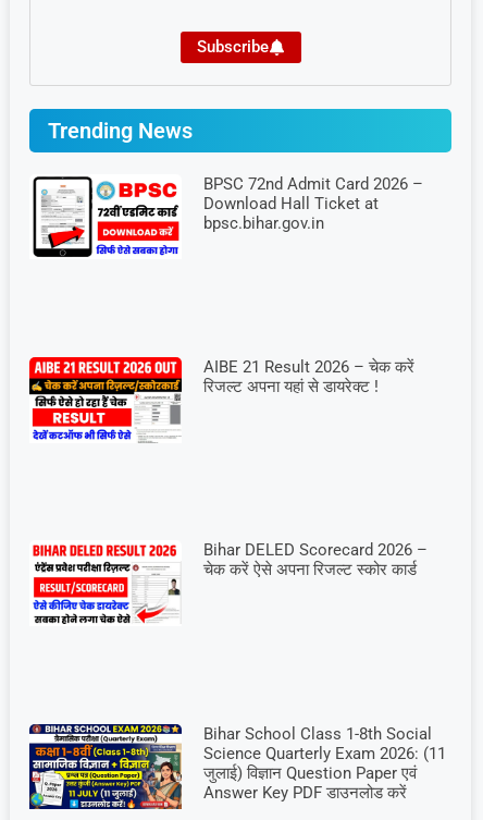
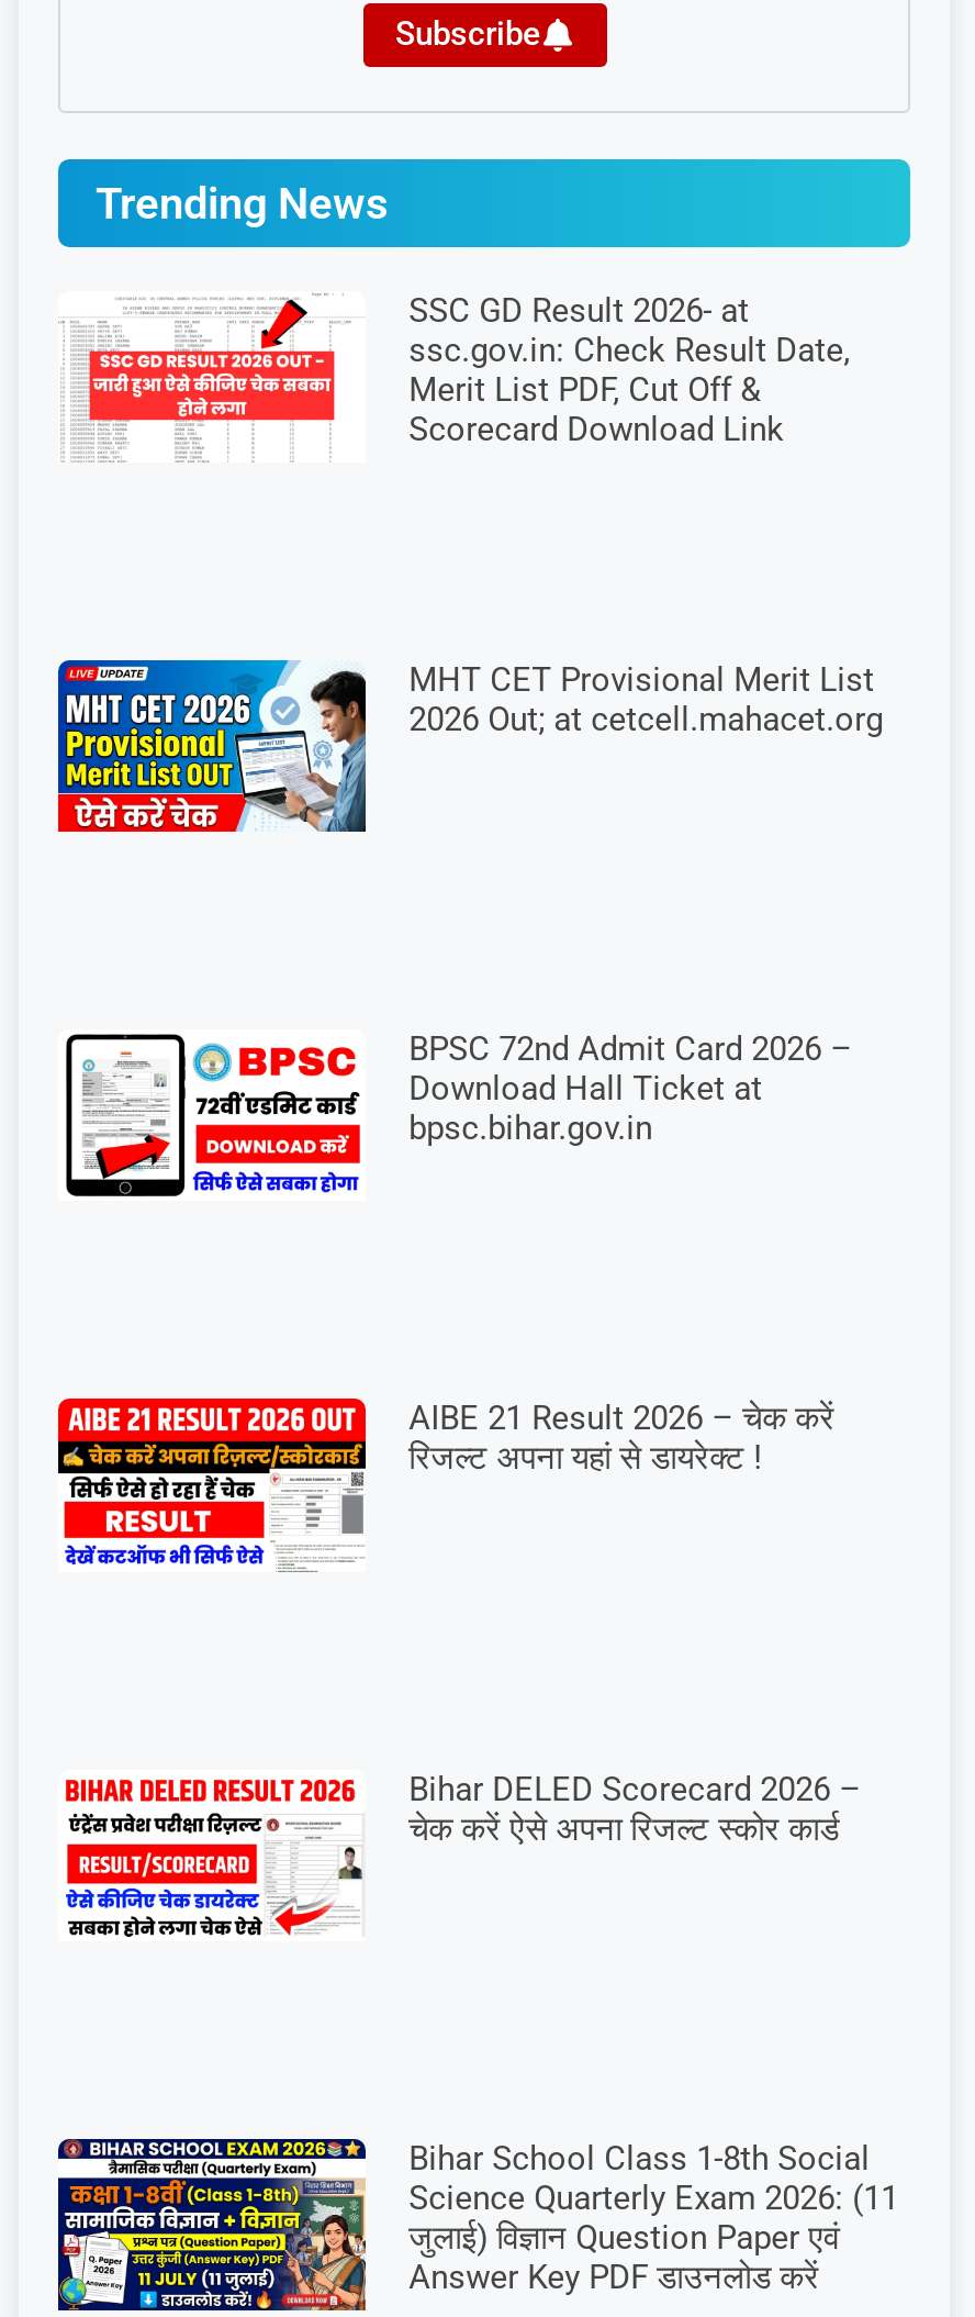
none -> [56,658,883,834] [image] | MHT CET Provisional Merit List | 2026 Out; at cetcell.mahacet.org
none -> [87,290,850,449] [image] | SSC GD Result 2026- at | ssc.gov.in: Check Result Date, | Merit List PDF, Cut Off & | Scorecard Download Link

